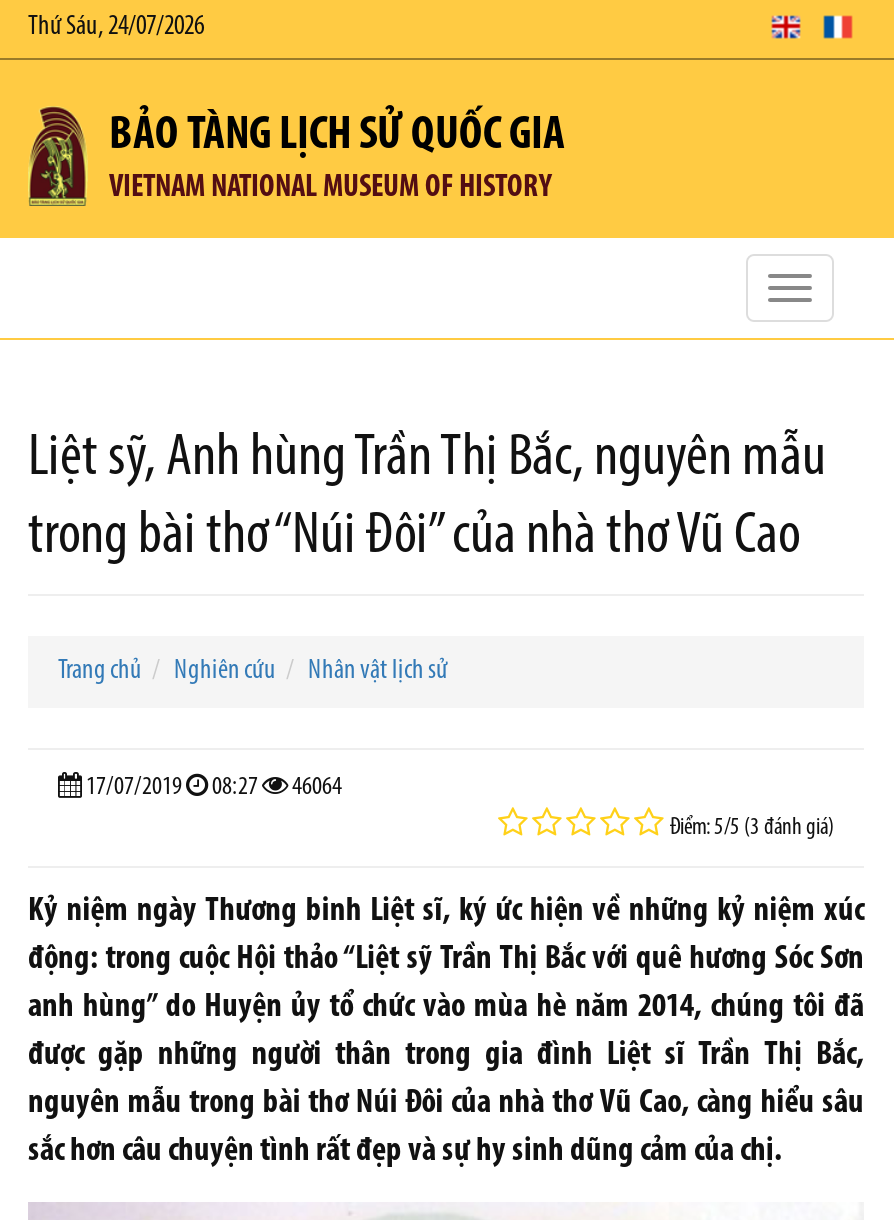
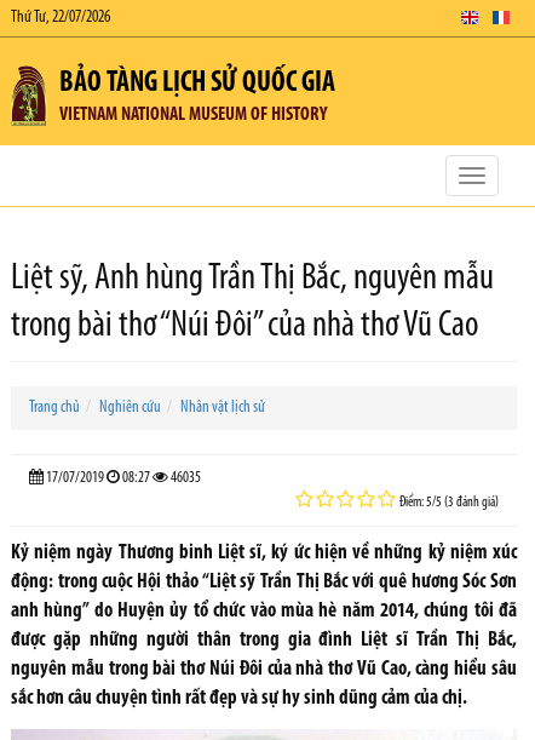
[28,12,204,42] Thứ Sáu, 24/07/2026 -> [11,8,110,27] Thứ Tư, 22/07/2026
[82,774,342,800] 17/07/2019 08:27 46064 -> [44,470,201,486] 17/07/2019 08:27 46035

